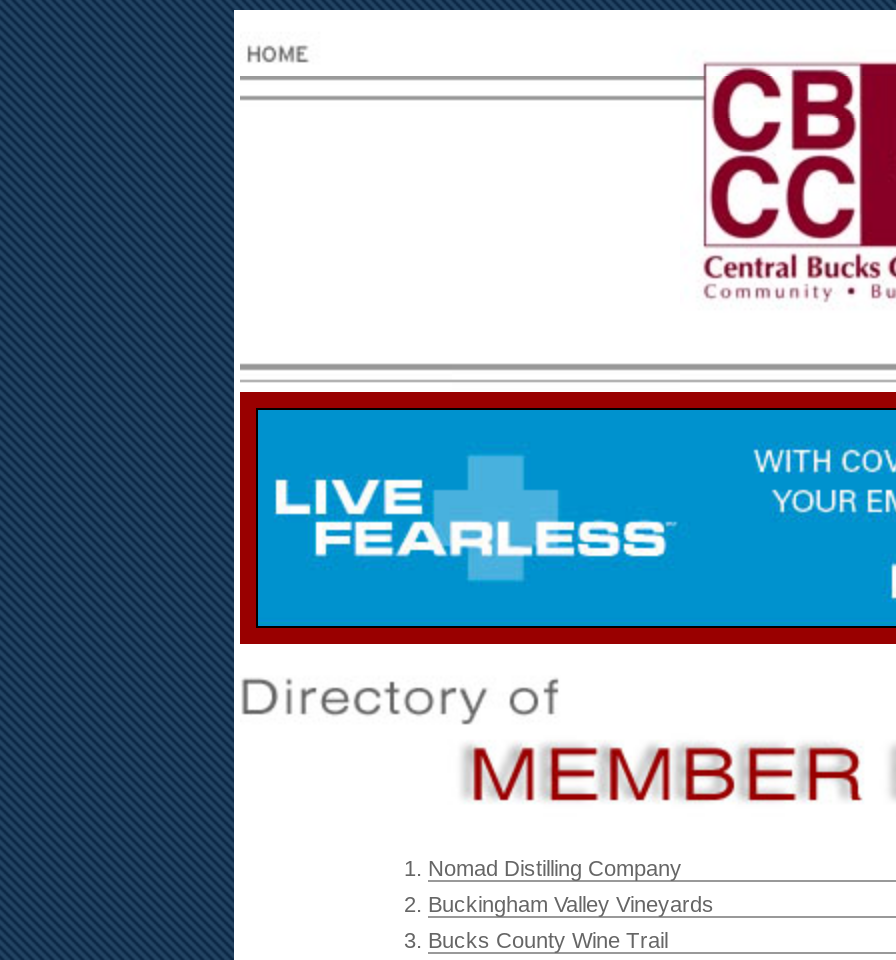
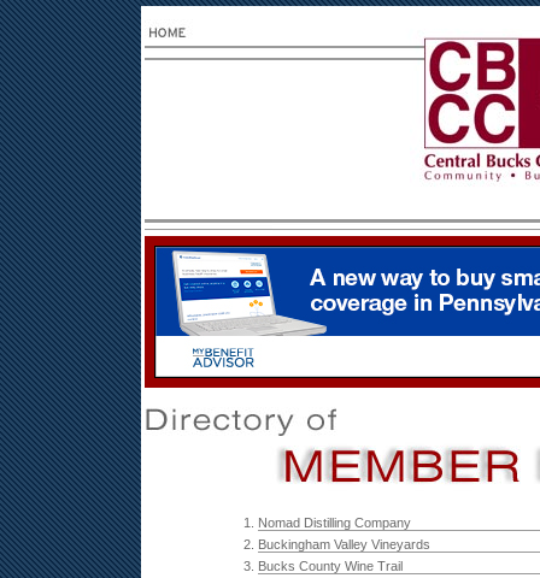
[256,410,890,628] [image] -> [154,247,536,378] [image]

